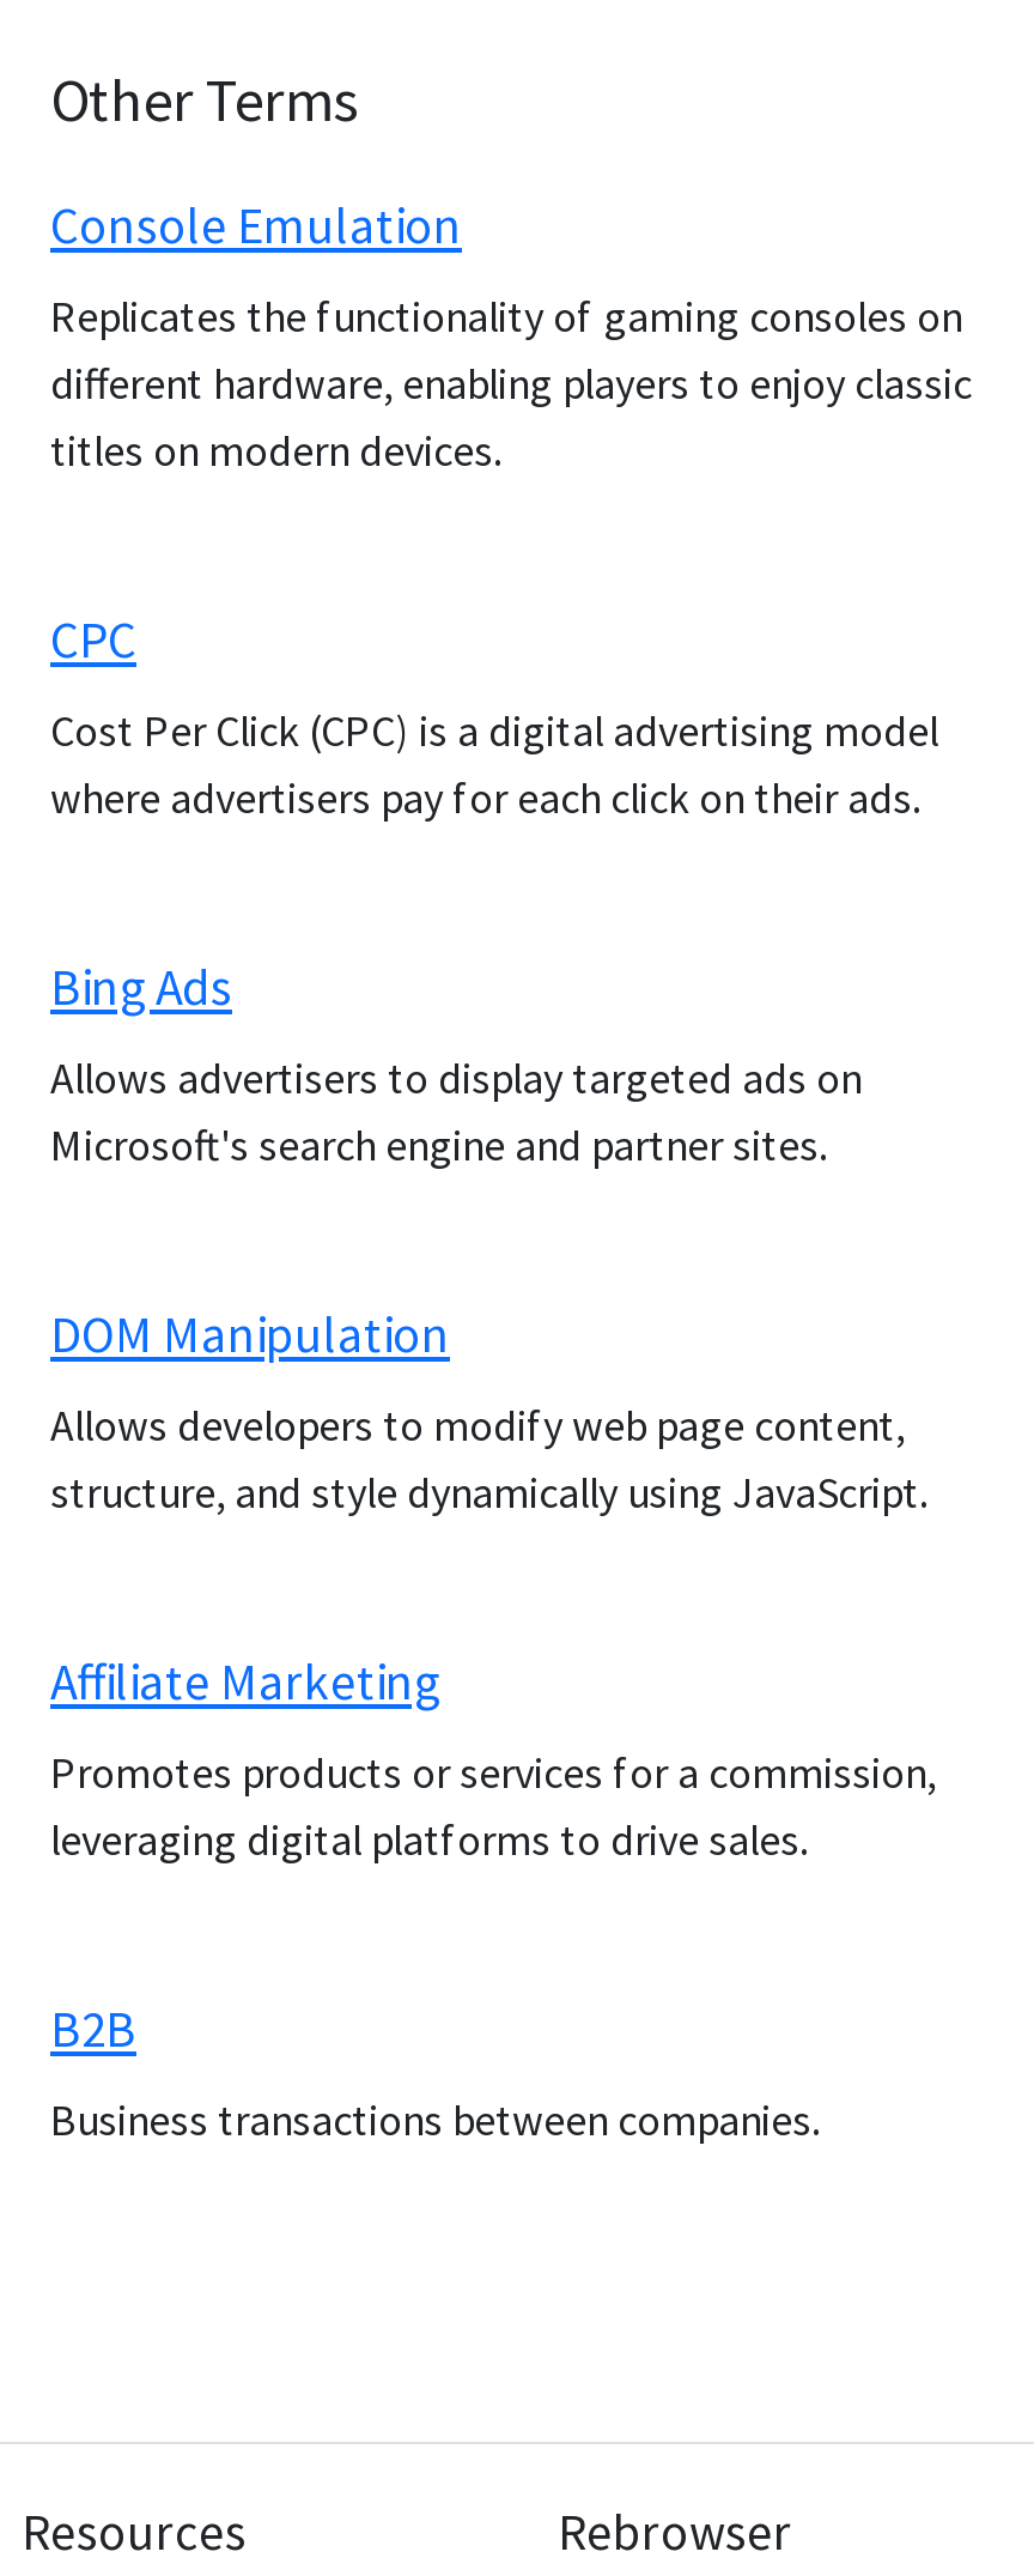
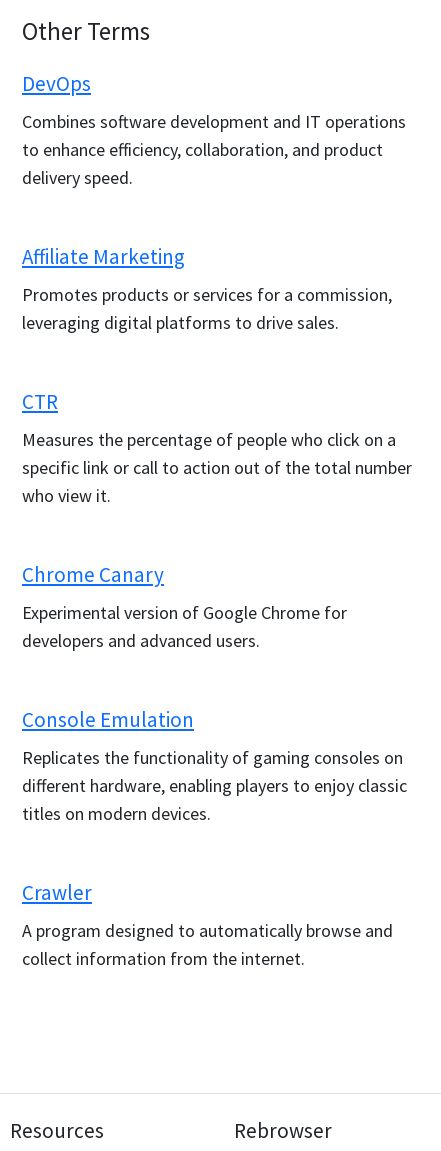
none -> [22,70,412,652] DevOps | Combines software development and IT operations | to enhance efficiency, collaboration, and product | delivery speed. | CTR | Measures the percentage of people who click on a | specific link or call to action out of the total number | who view it. | Chrome Canary | Experimental version of Google Chrome for | developers and advanced users.
moved [50,192,972,477] -> [22,706,407,825]: Console Emulation | Replicates the functionality of gaming consoles on | different hardware, enabling players to enjoy classic | titles on modern devices.
[50,607,938,2147] CPC | Cost Per Click (CPC) is a digital advertising model | where advertisers pay for each click on their ads. | Bing Ads | Allows advertisers to display targeted ads on | Microsoft's search engine and partner sites. | DOM Manipulation | Allows developers to modify web page content, | structure, and style dynamically using JavaScript. | B2B | Business transactions between companies. -> [22,879,393,970] Crawler | A program designed to automatically browse and | collect information from the internet.
moved [50,1649,936,1867] -> [22,243,392,334]: Affiliate Marketing | Promotes products or services for a commission, | leveraging digital platforms to drive sales.

